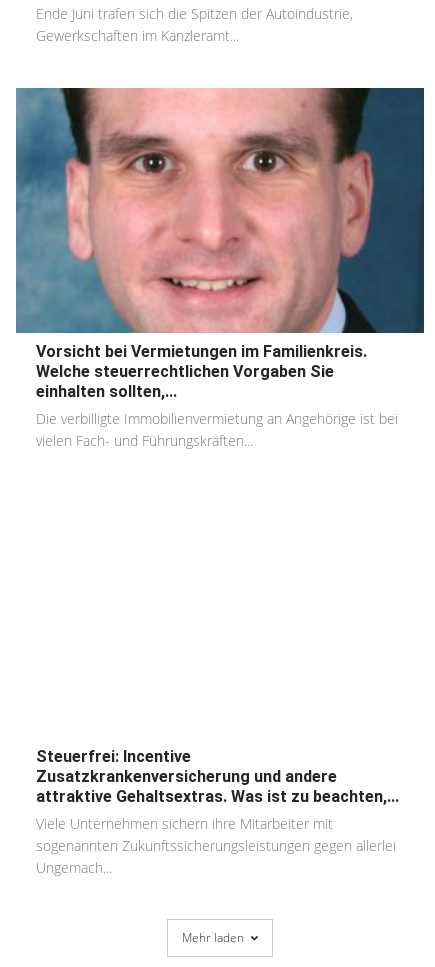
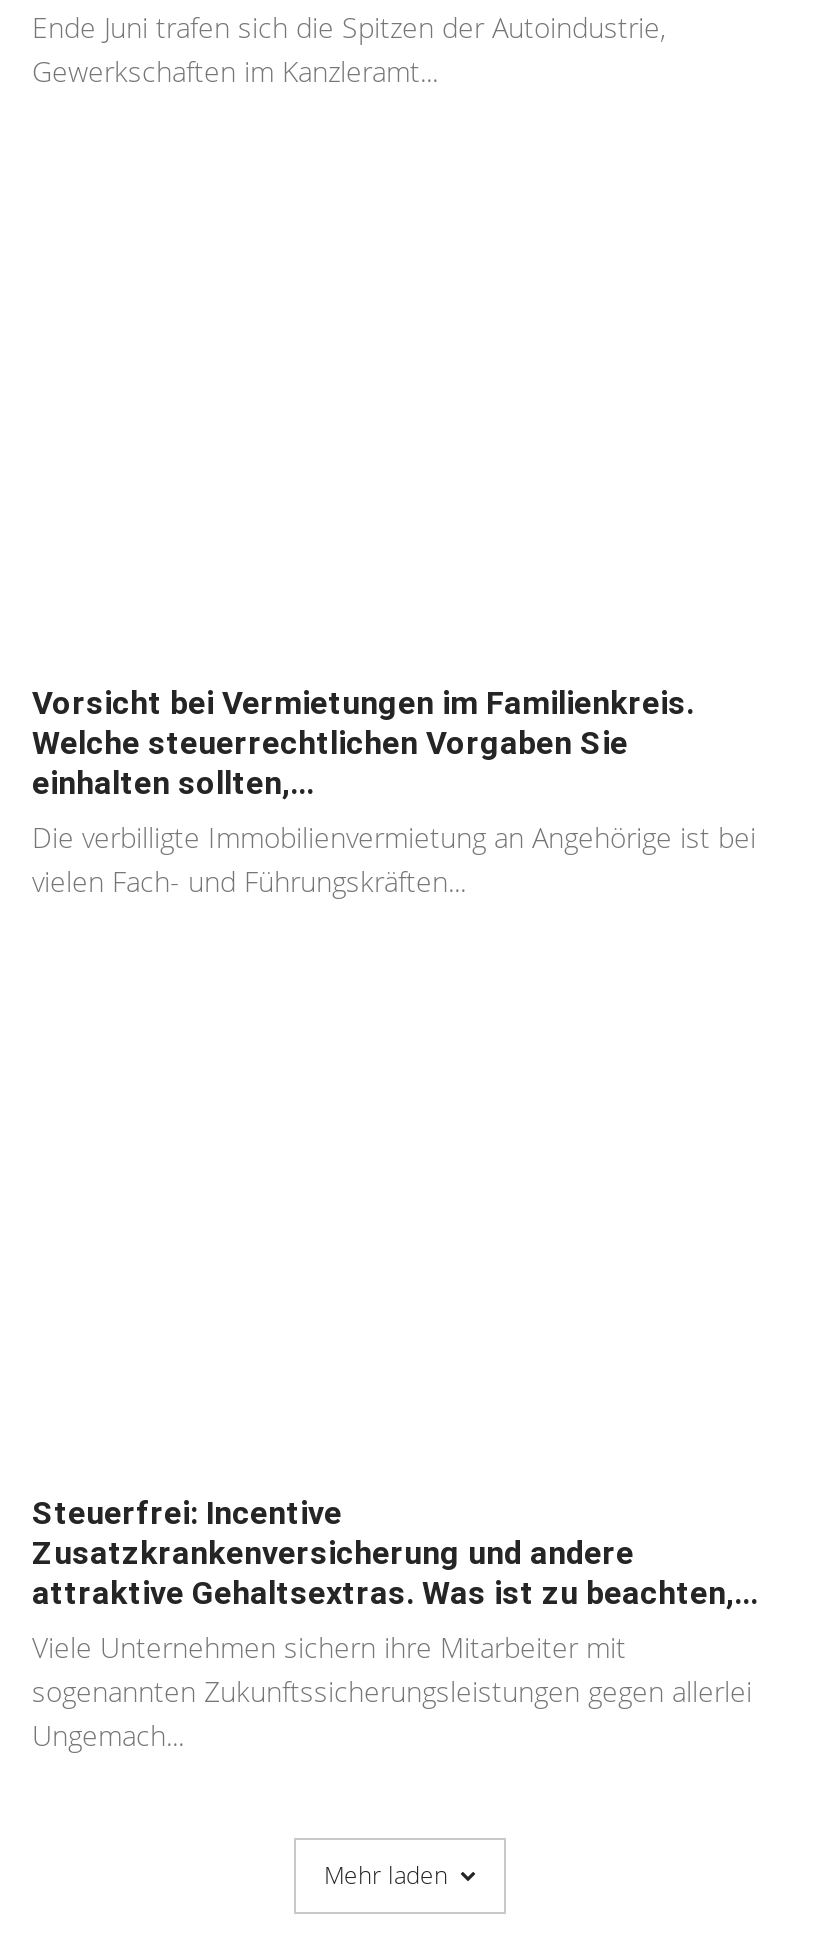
[15,87,425,334] [image] -> none

